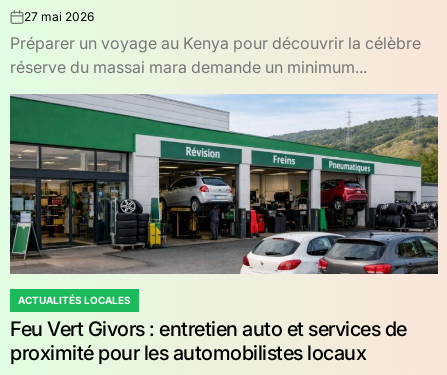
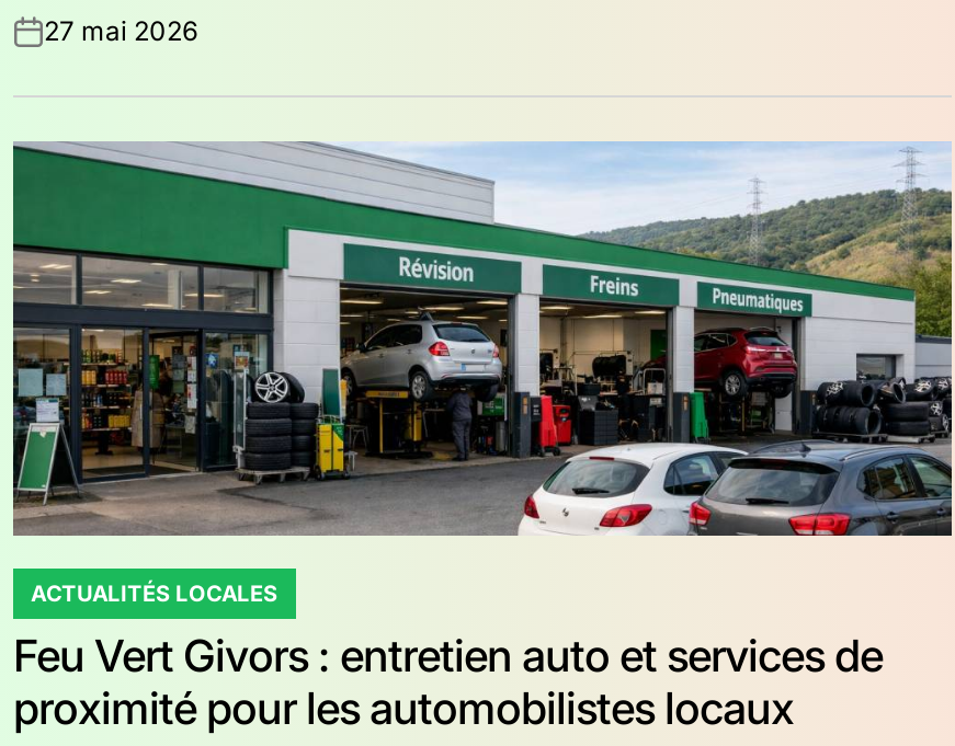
[10,33,421,77] Préparer un voyage au Kenya pour découvrir la célèbre | réserve du massai mara demande un minimum... -> none

